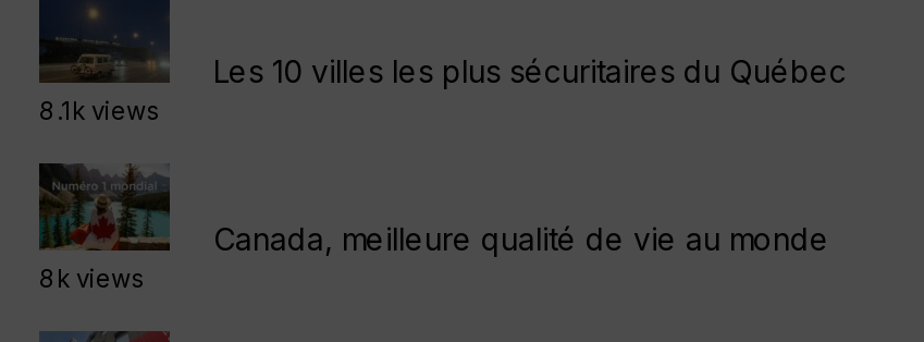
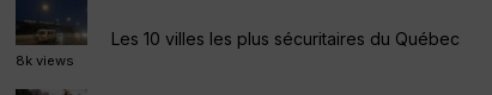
[39,97,161,127] 8.1k views -> none
[37,174,829,258] [image] | Canada, meilleure qualité de vie au monde -> none

